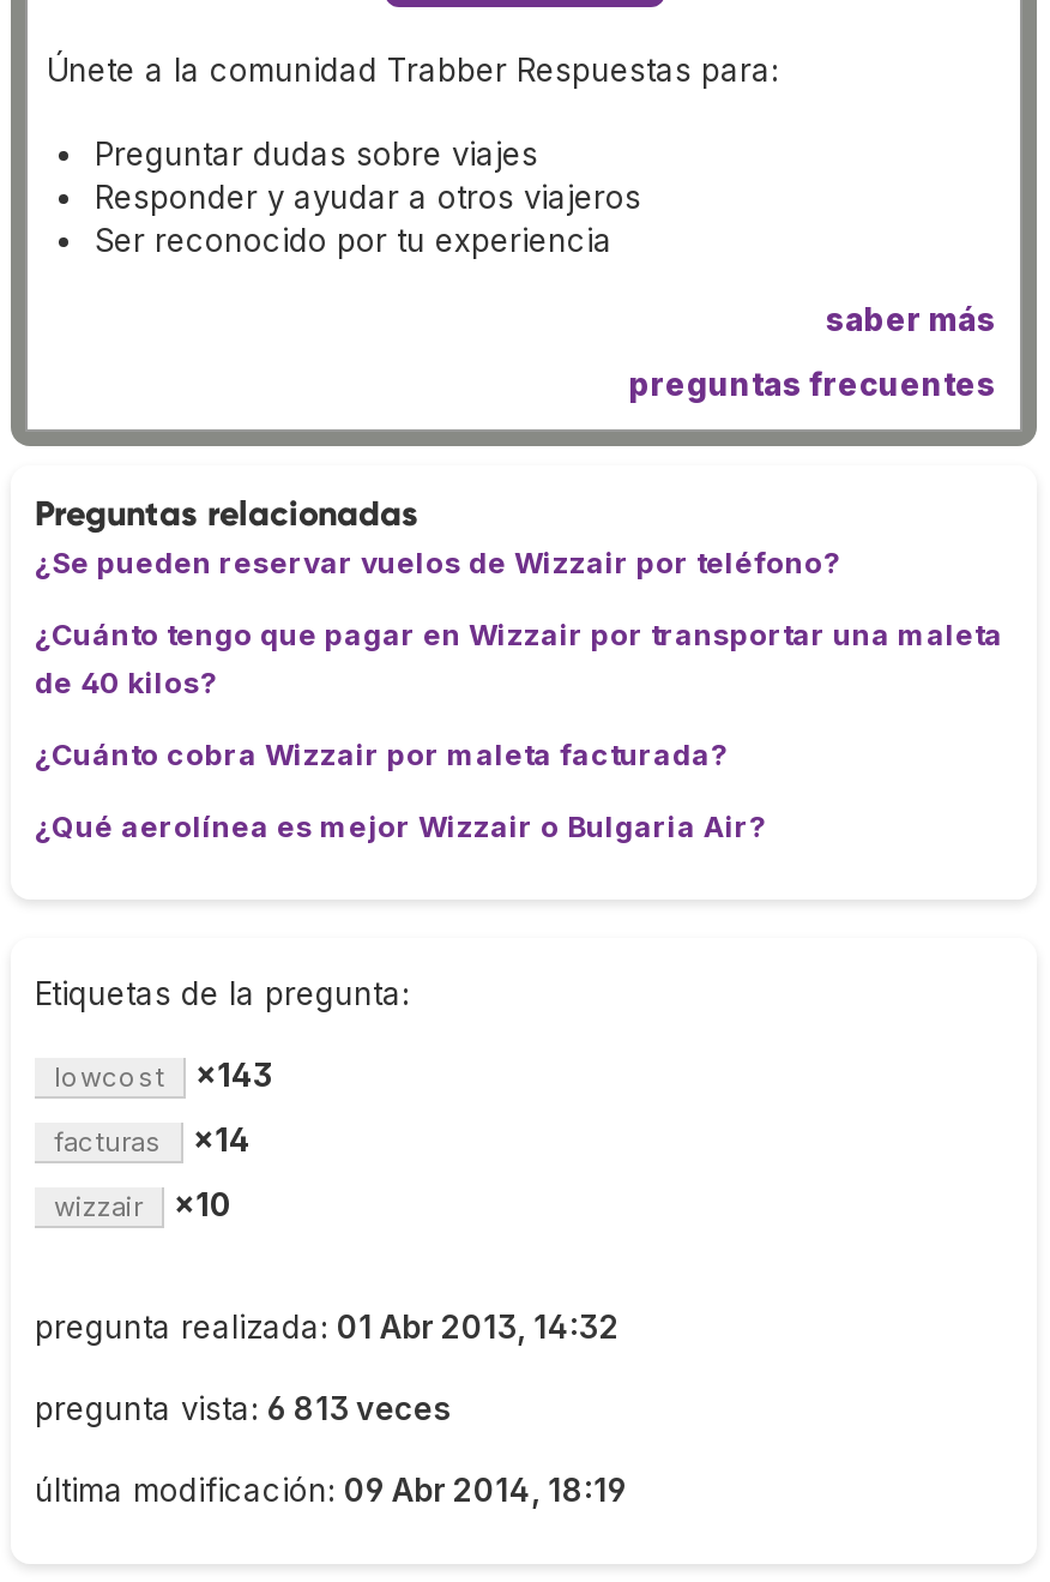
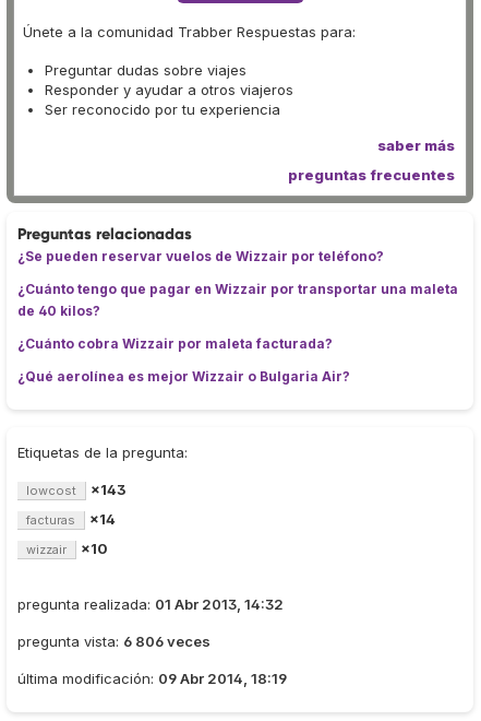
[35,1388,452,1427] pregunta vista: 6 813 veces -> [17,632,211,650] pregunta vista: 6 806 veces

